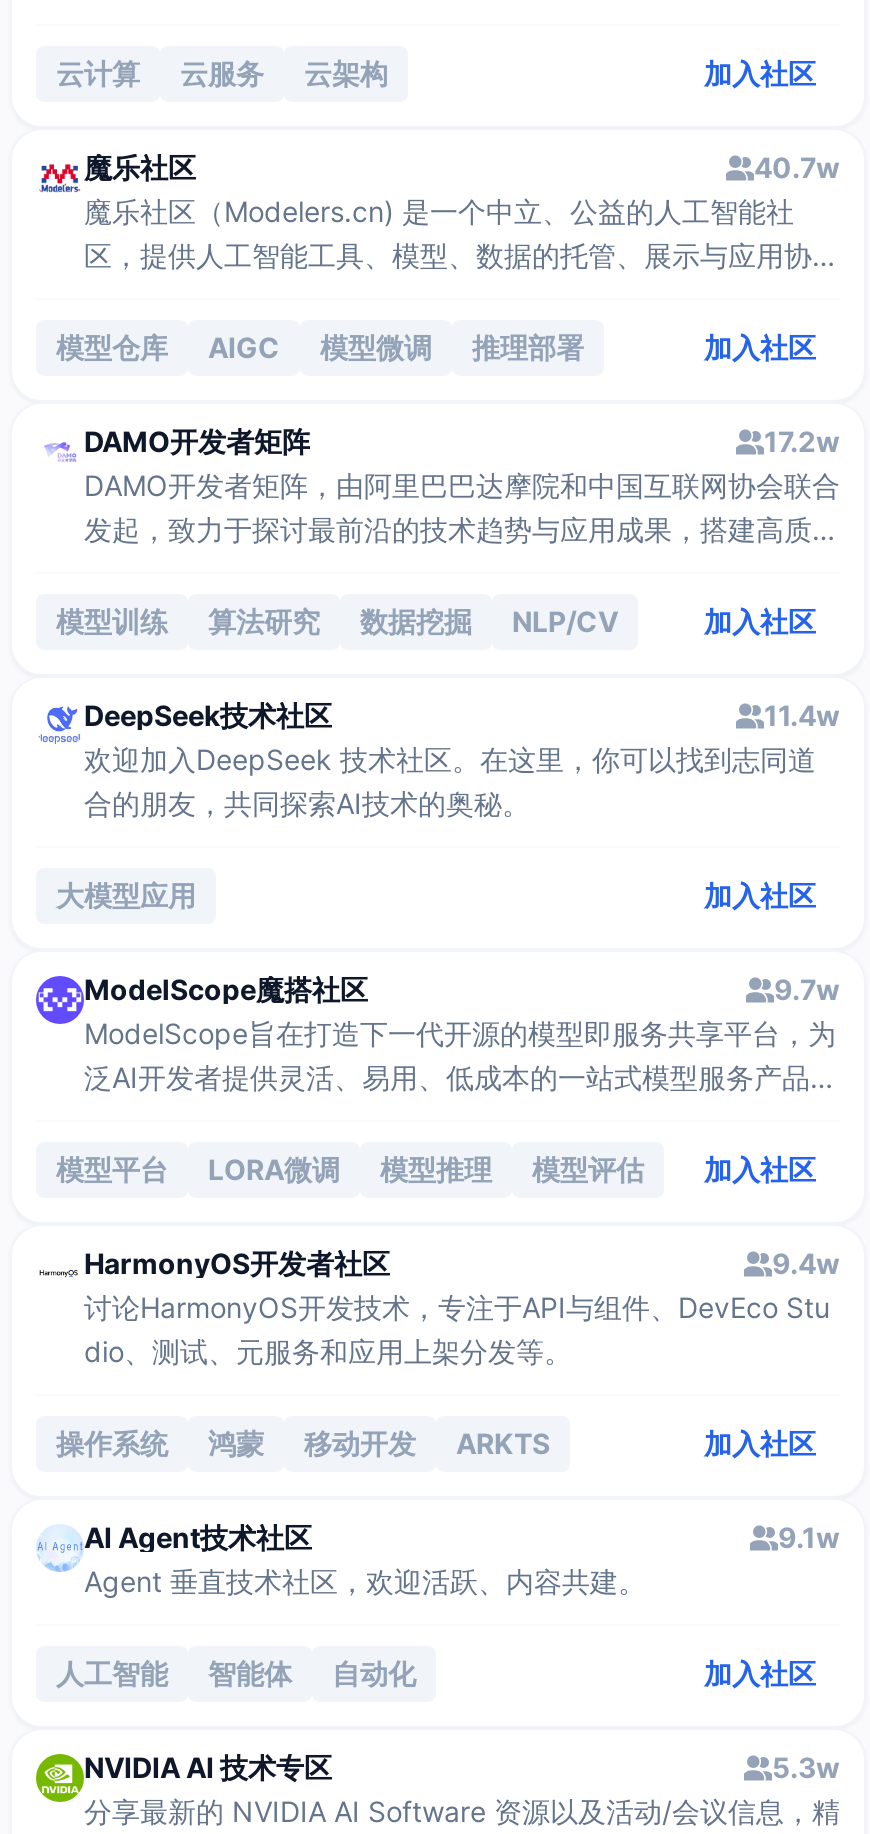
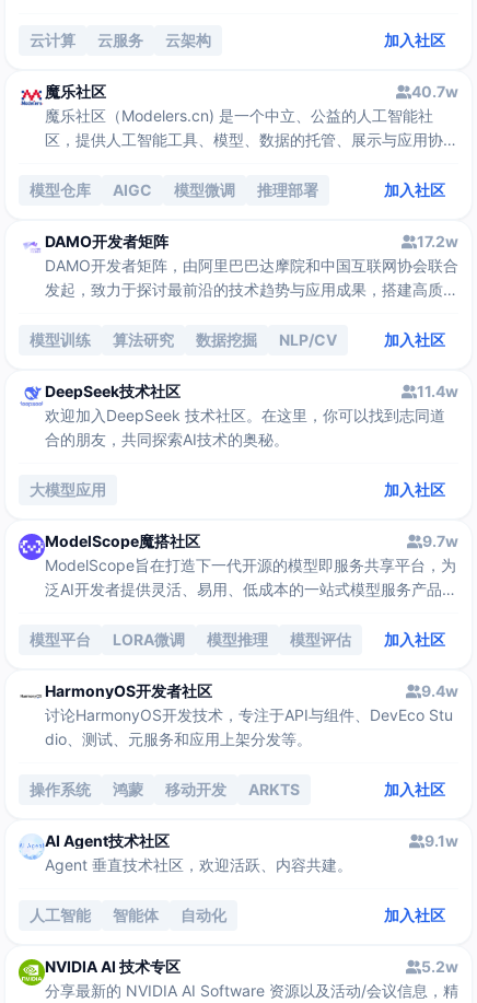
[772,1750,840,1784] 5.3w -> [421,957,458,976] 5.2w

